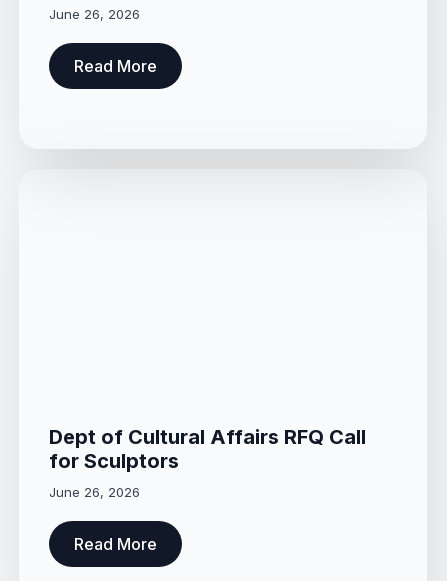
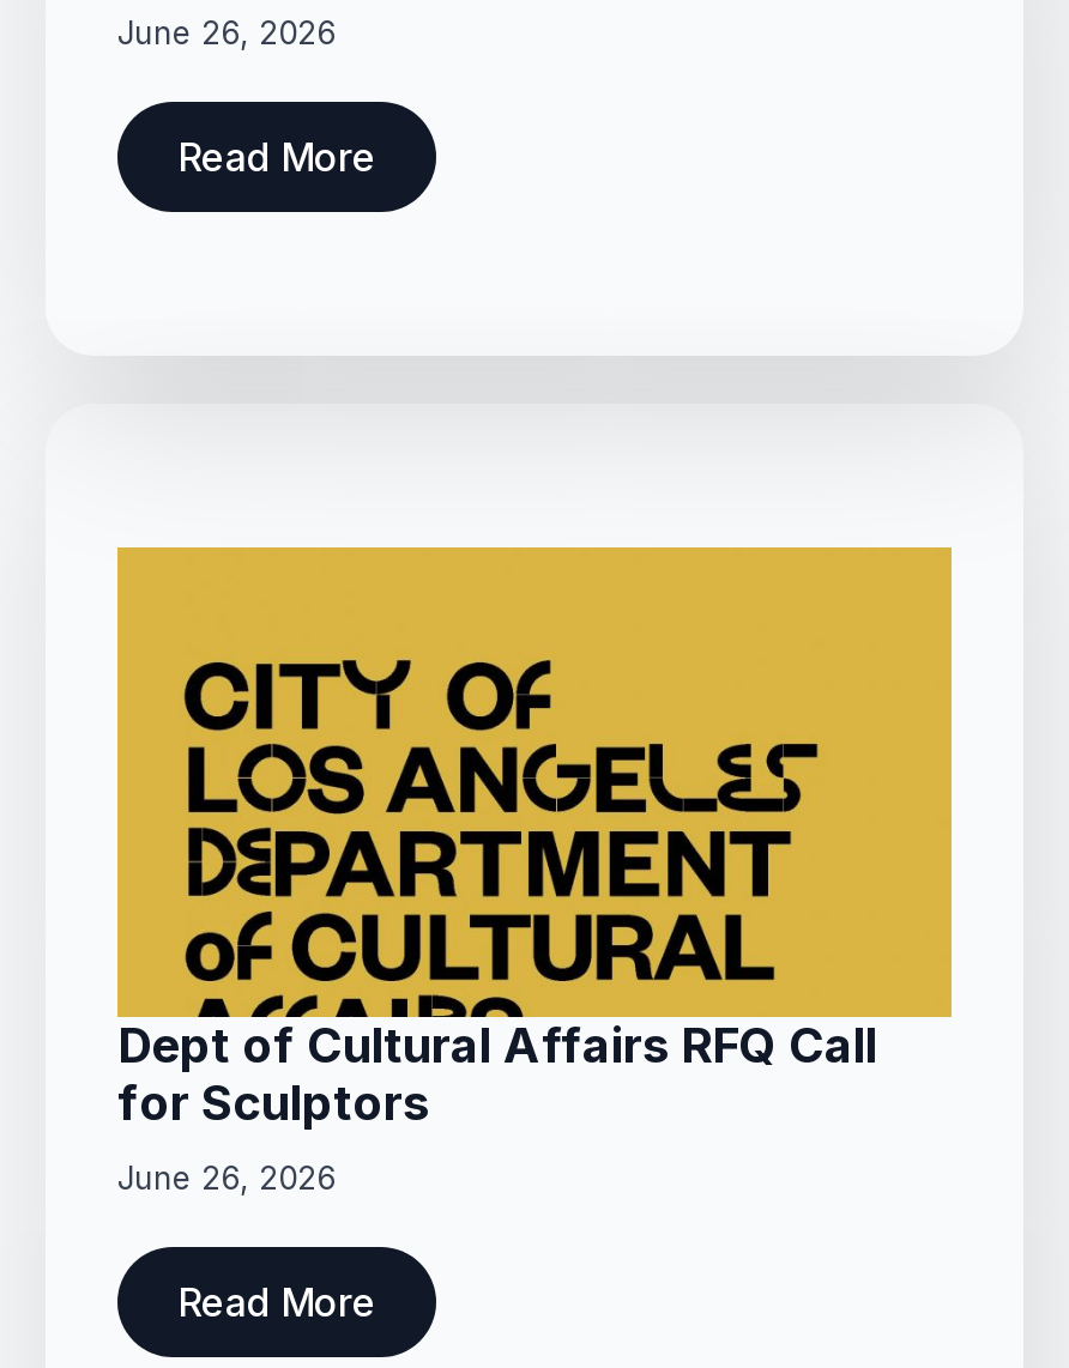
none -> [115,544,954,1021] [image]

